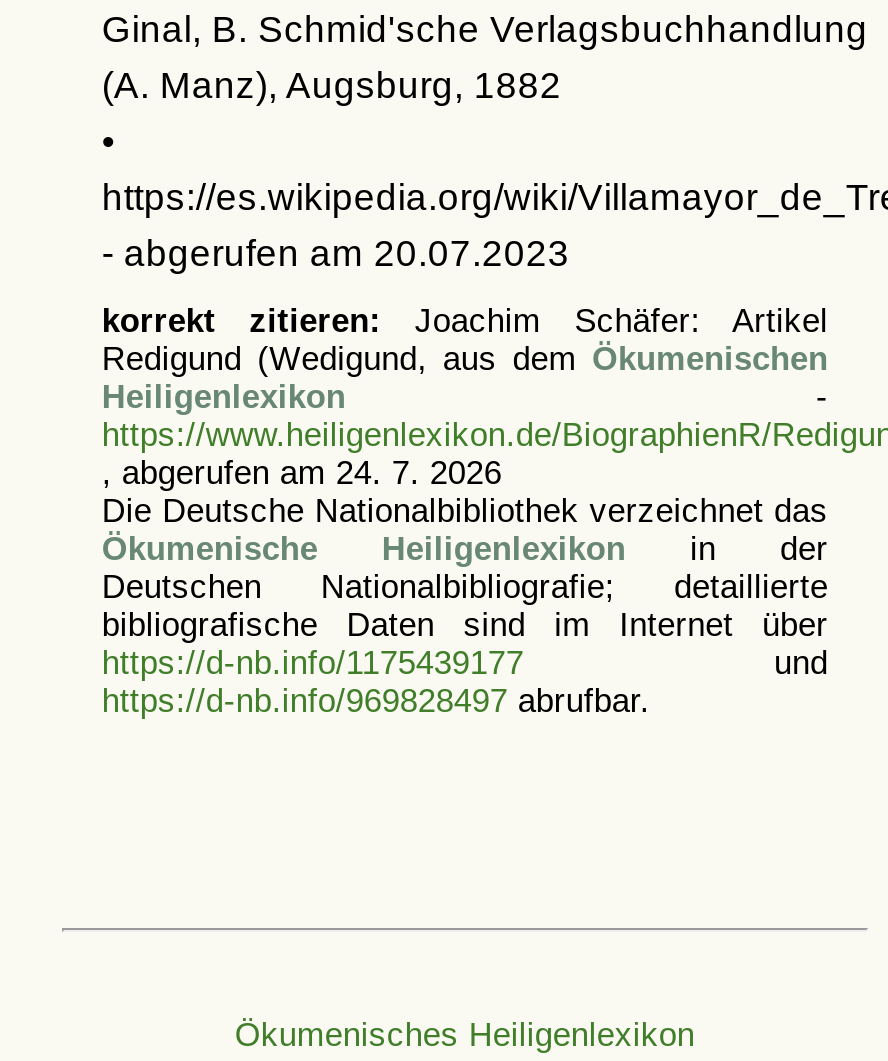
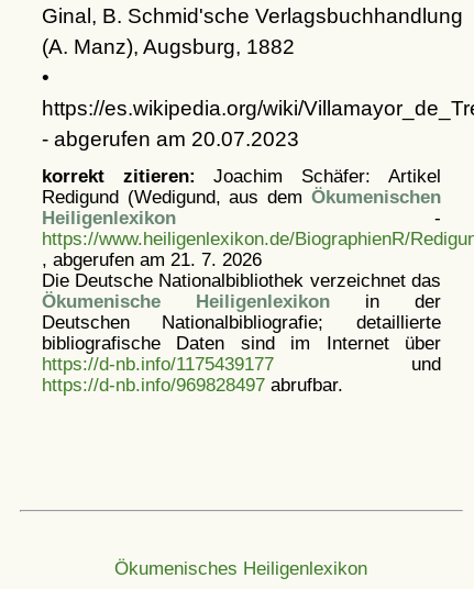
[102,454,502,490] , abgerufen am 24. 7. 2026 -> [42,249,262,269] , abgerufen am 21. 7. 2026

